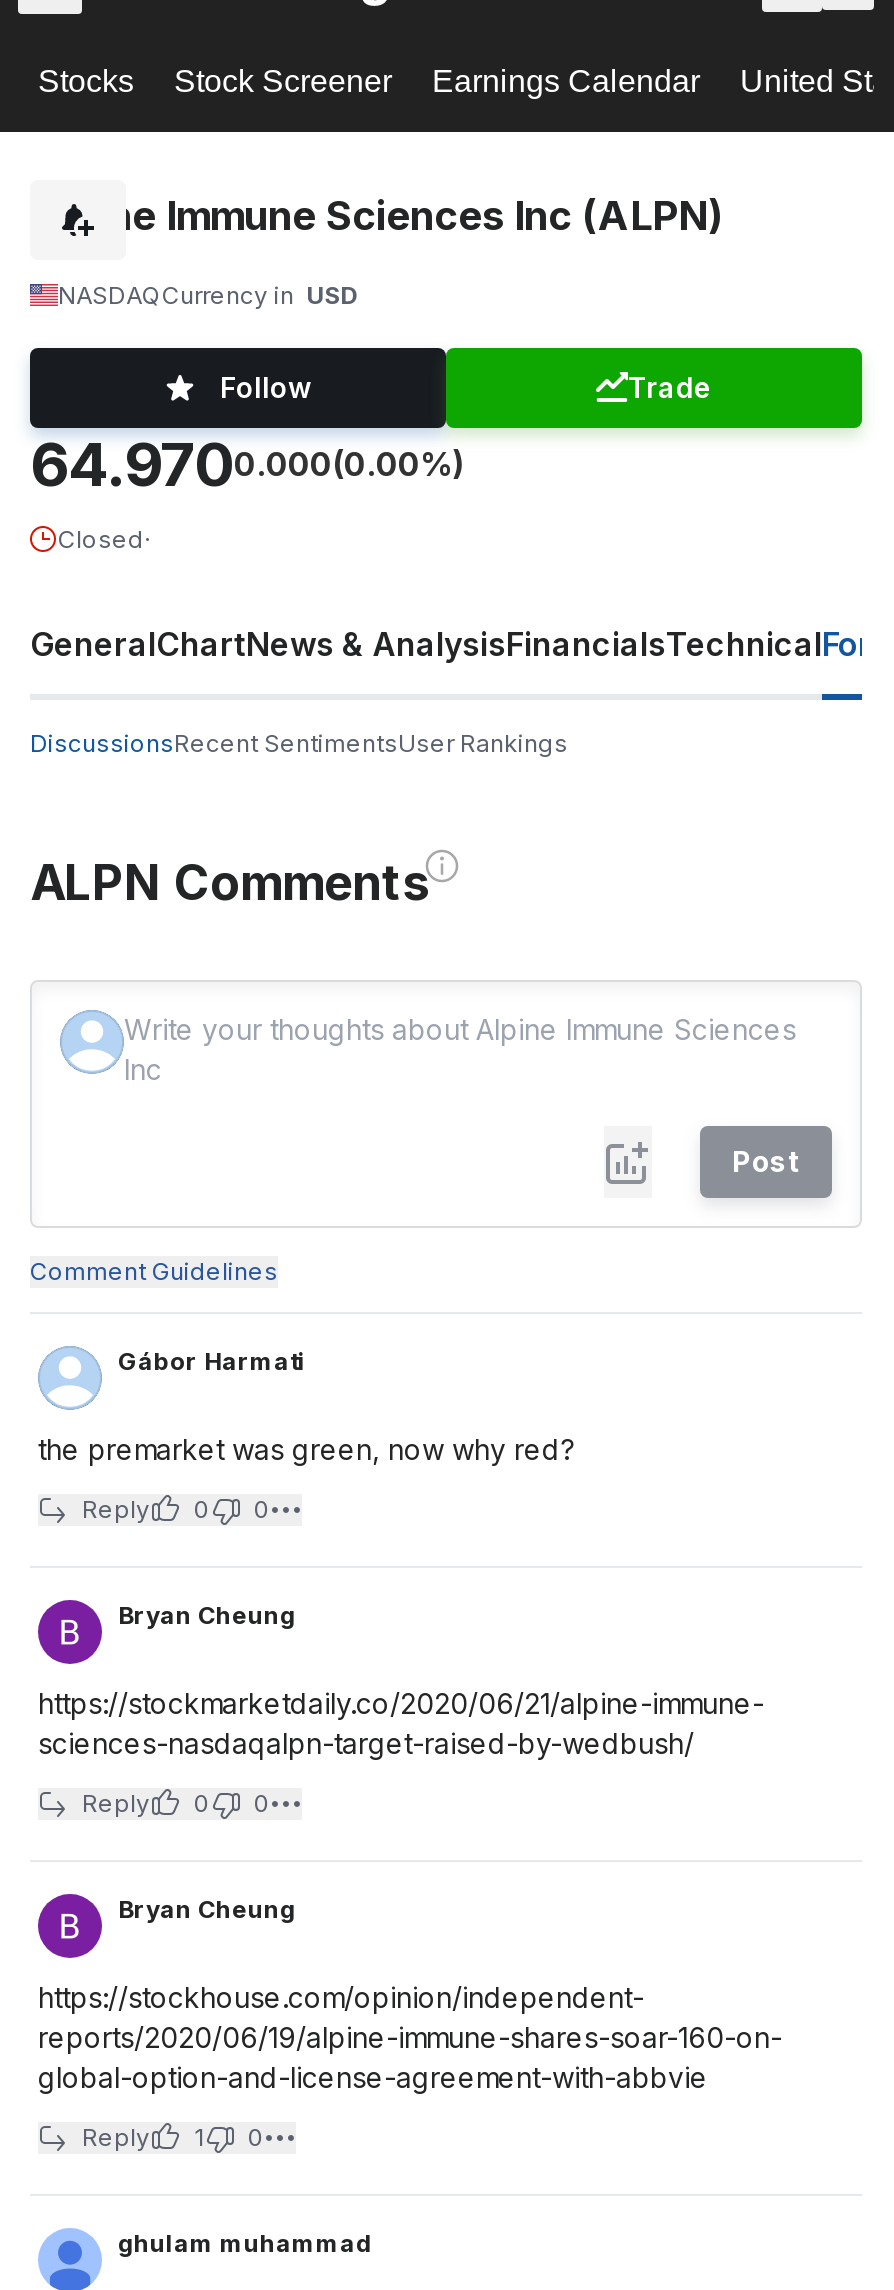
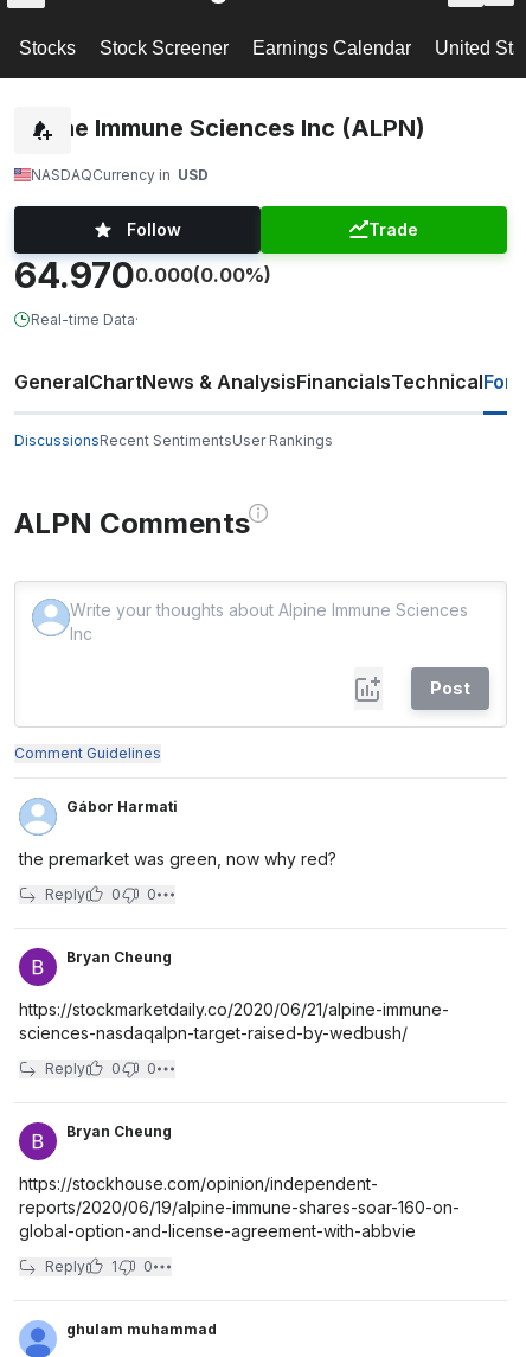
[58,524,150,554] Closed· -> [31,310,139,328] Real-time Data·

